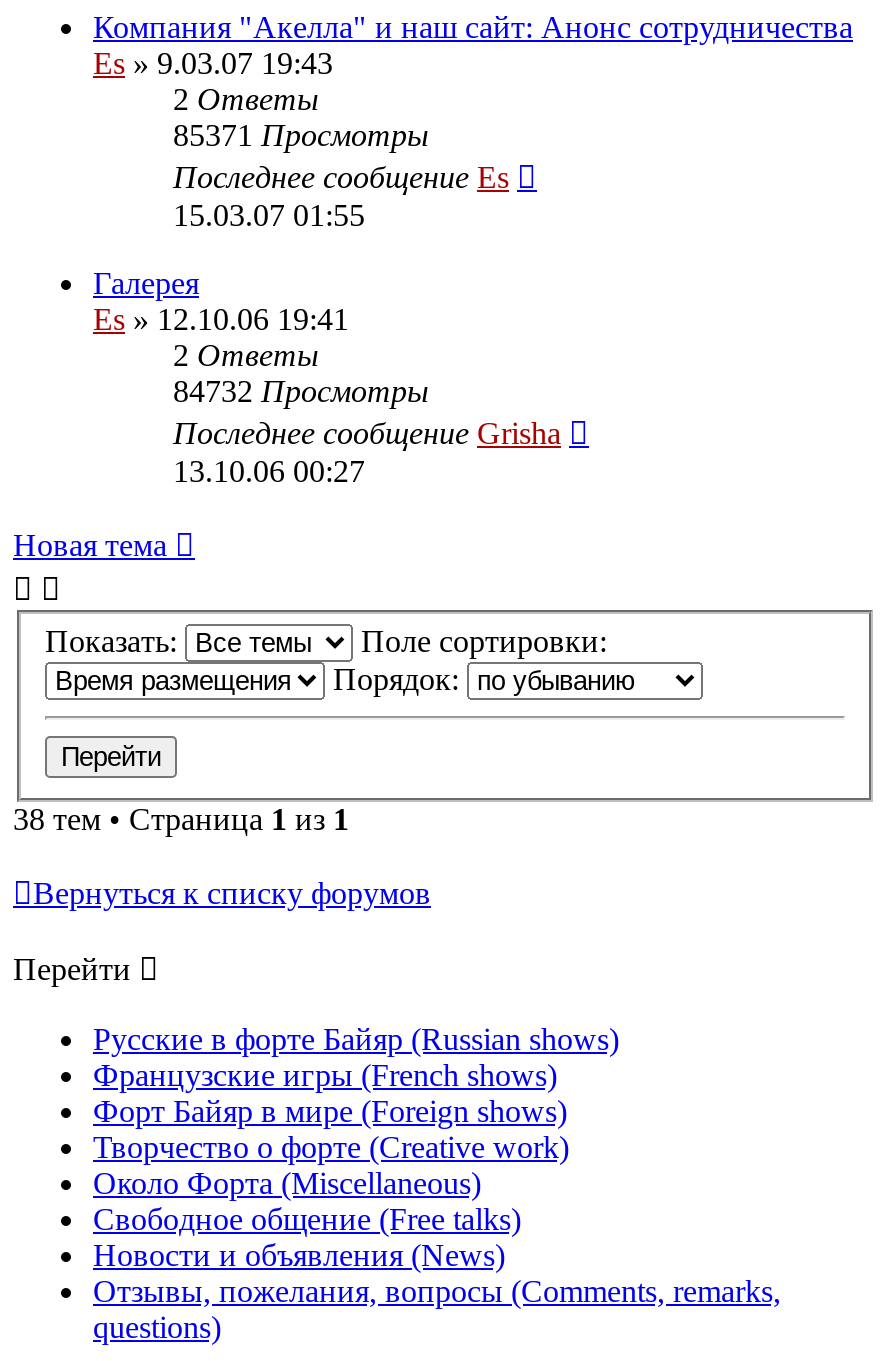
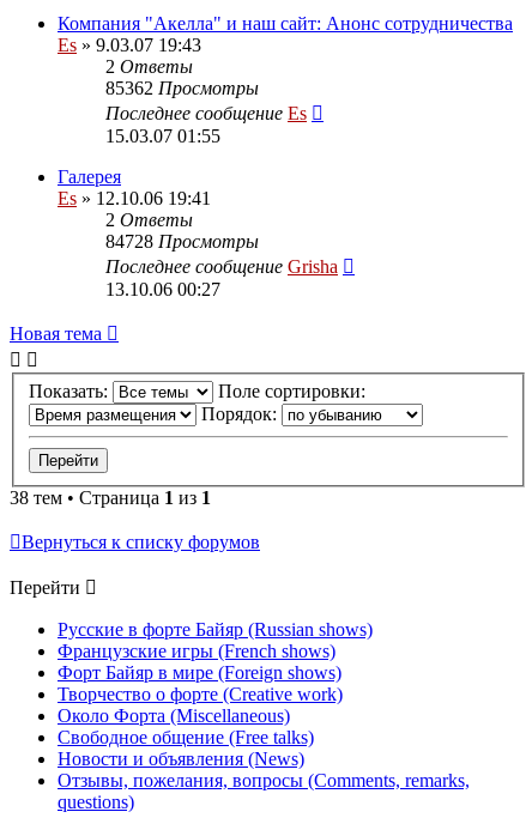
[173,118,429,152] 85371 Просмотры -> [105,78,259,98] 85362 Просмотры
[173,374,429,408] 84732 Просмотры -> [105,231,259,251] 84728 Просмотры

